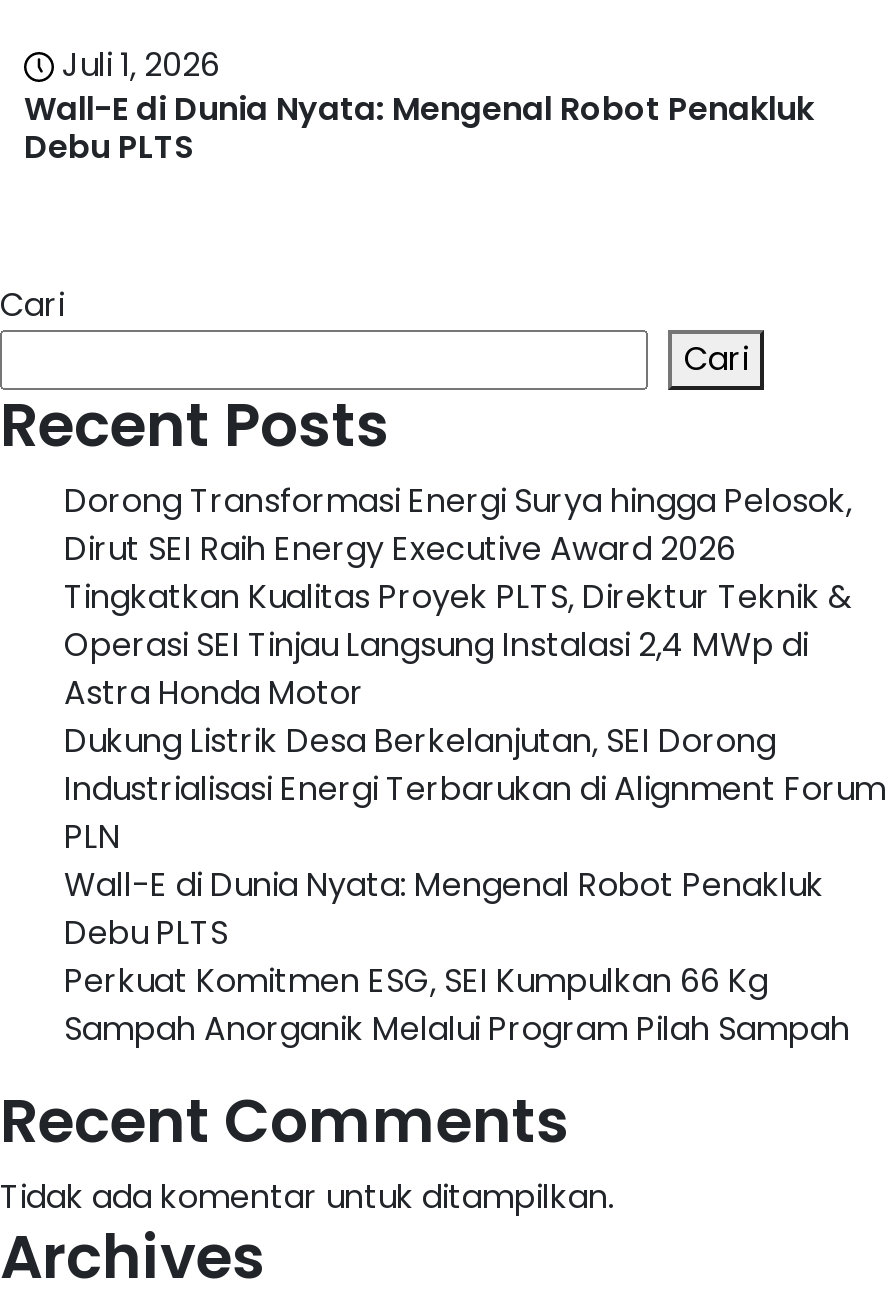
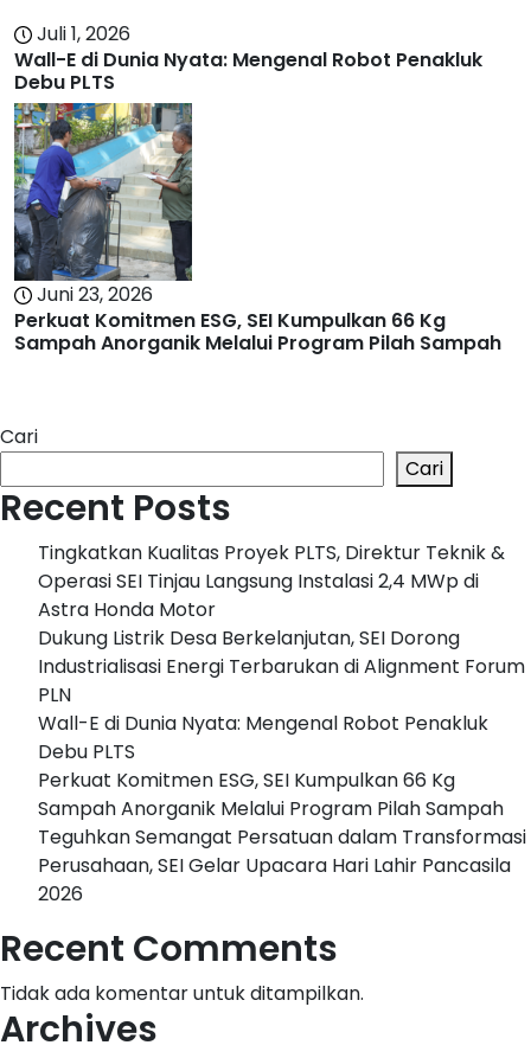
none -> [13,102,501,357] [image] | Juni 23, 2026 | Perkuat Komitmen ESG, SEI Kumpulkan 66 Kg | Sampah Anorganik Melalui Program Pilah Sampah
[64,478,852,572] Dorong Transformasi Energi Surya hingga Pelosok, | Dirut SEI Raih Energy Executive Award 2026 -> none
none -> [38,824,526,908] Teguhkan Semangat Persatuan dalam Transformasi | Perusahaan, SEI Gelar Upacara Hari Lahir Pancasila | 2026

